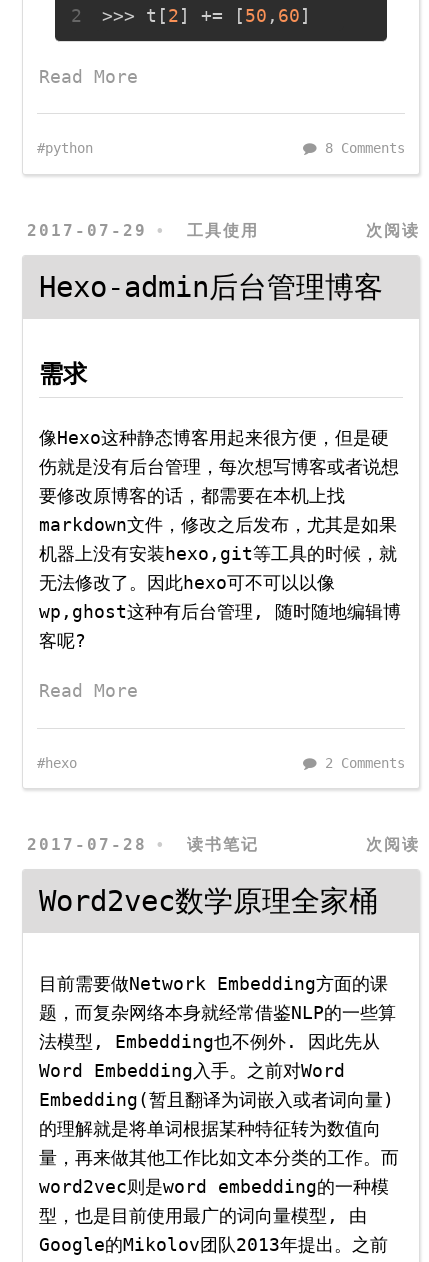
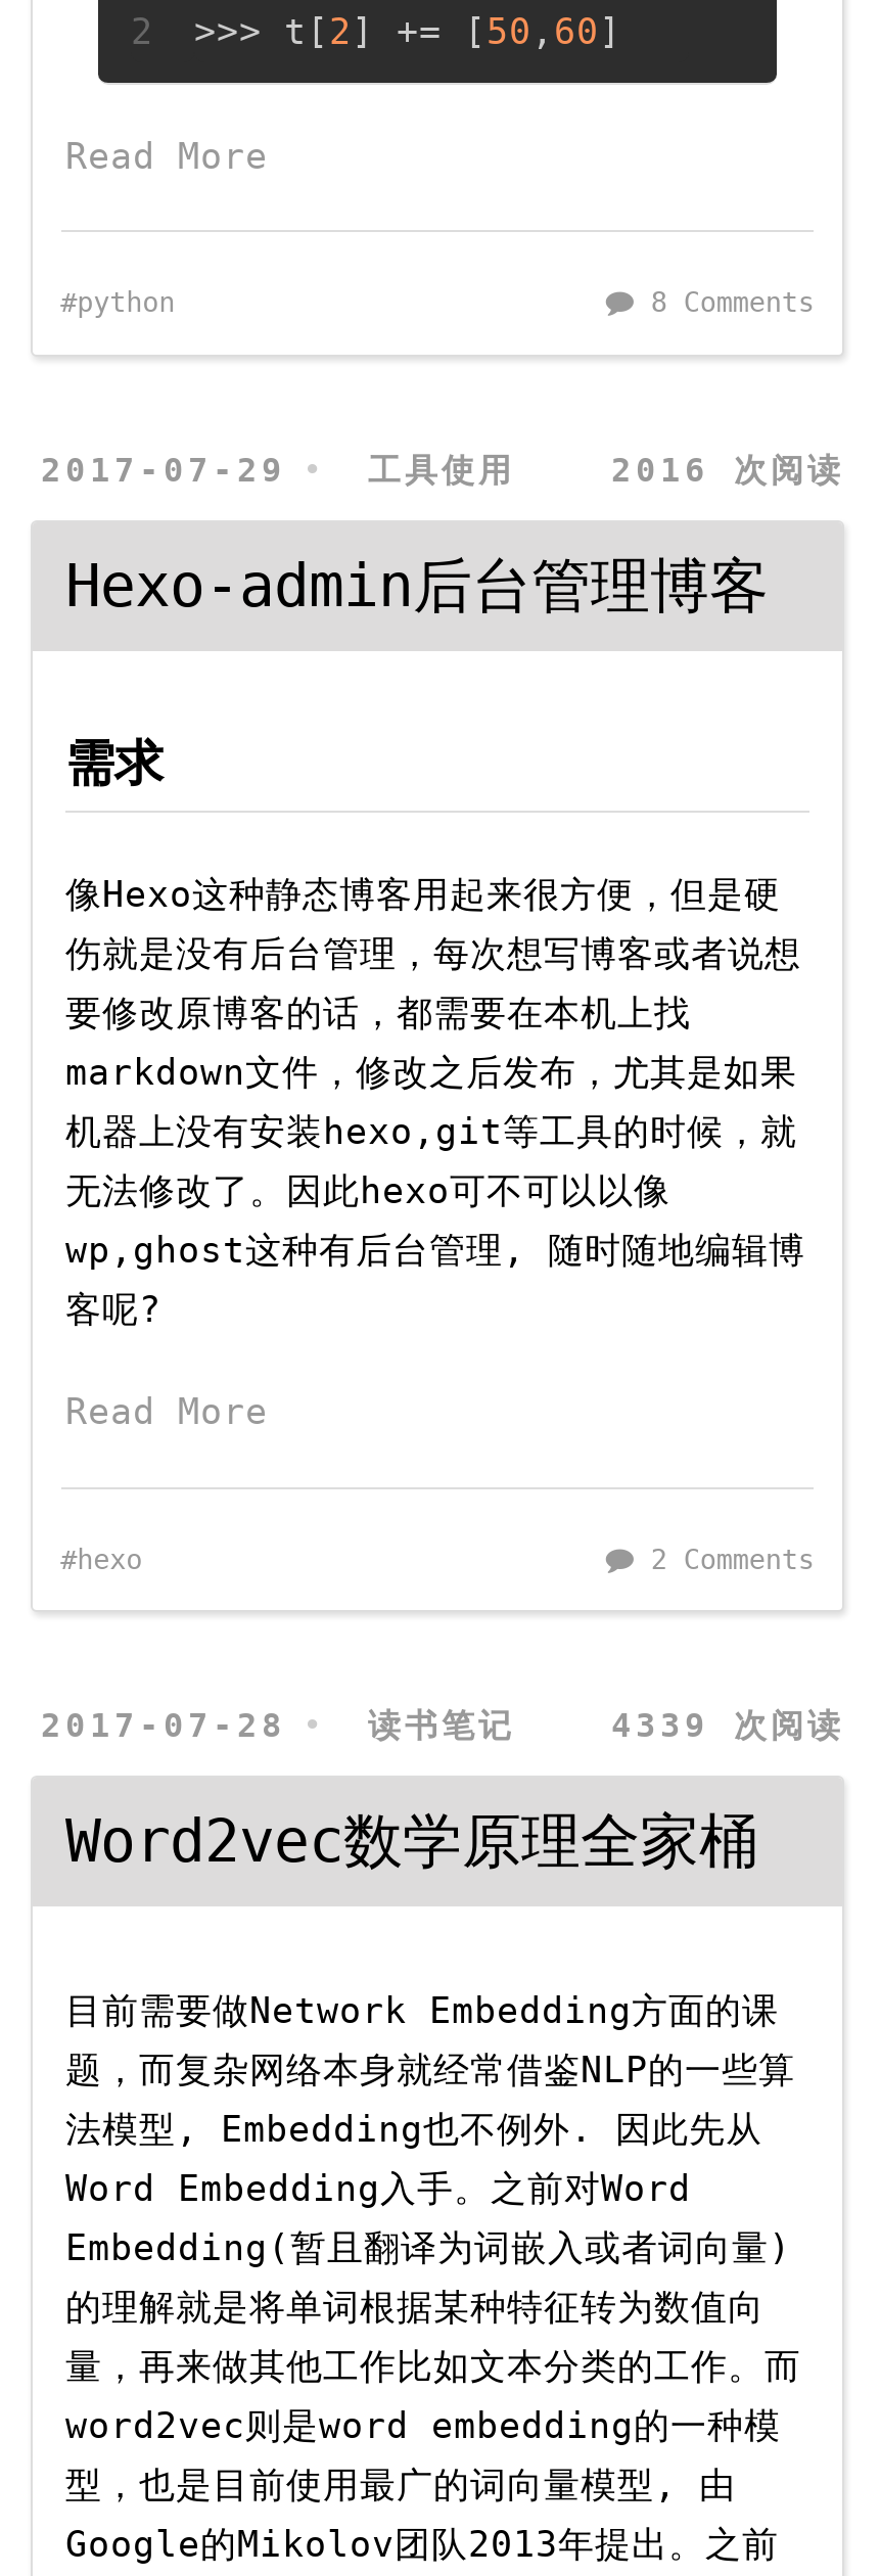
[366,221,420,240] 次阅读 -> [611,450,844,489] 2016 次阅读
[366,835,420,854] 次阅读 -> [611,1707,844,1746] 4339 次阅读

